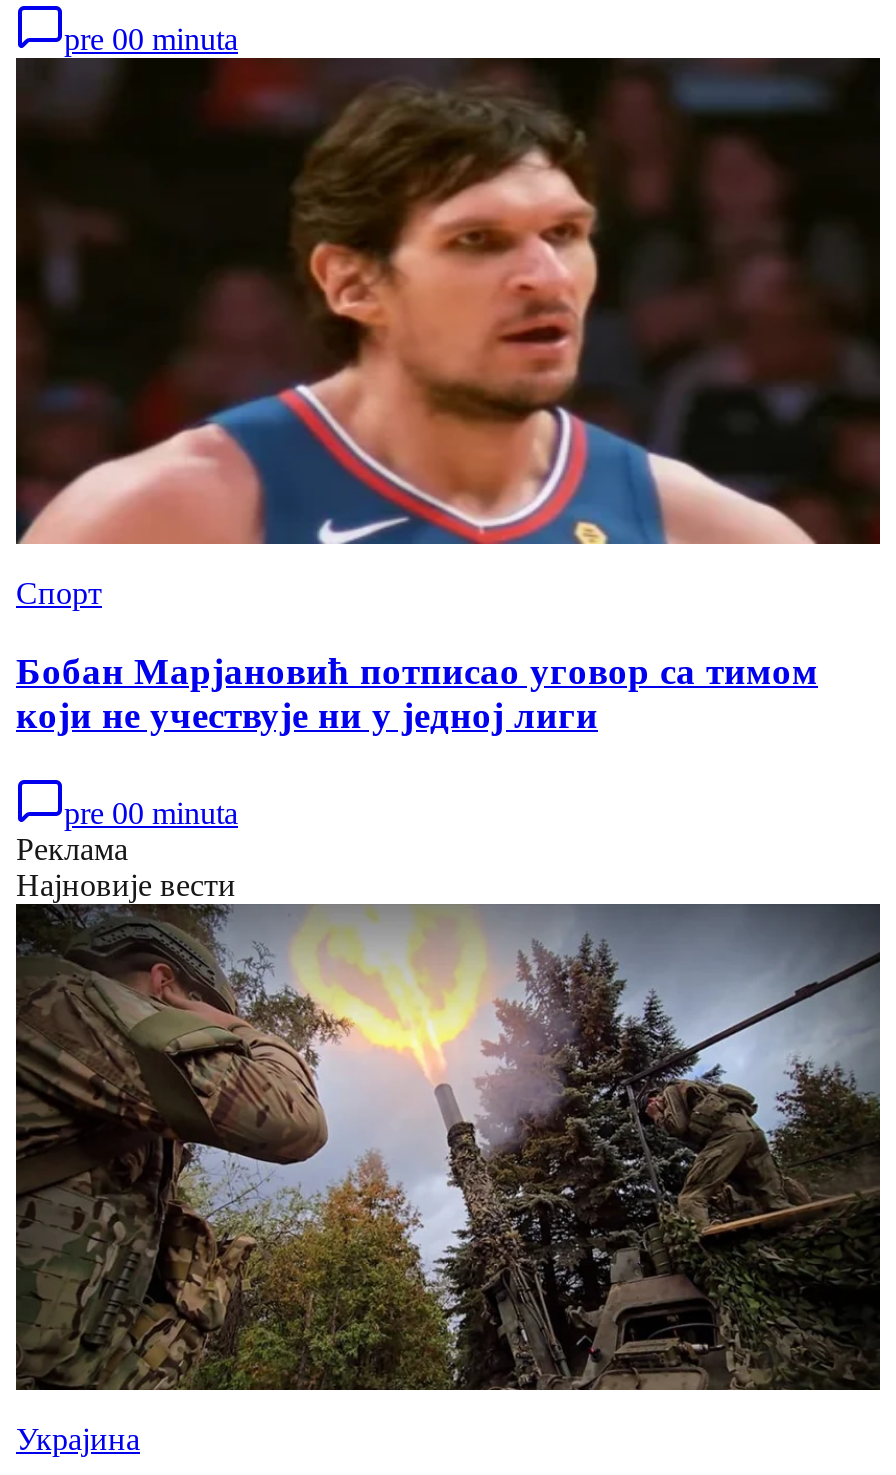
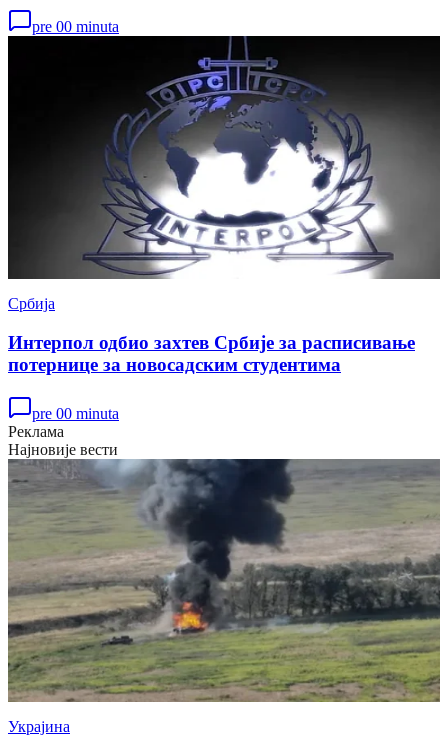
[16,58,878,610] [image] | Спорт -> [8,36,440,312] [image] | Србија
[16,650,818,736] Бобан Марјановић потписао уговор са тимом | који не учествује ни у једној лиги -> [8,332,415,375] Интерпол одбио захтев Србије за расписивање | потернице за новосадским студентима
[14,904,882,1392] [image] -> [7,459,441,703] [image]

